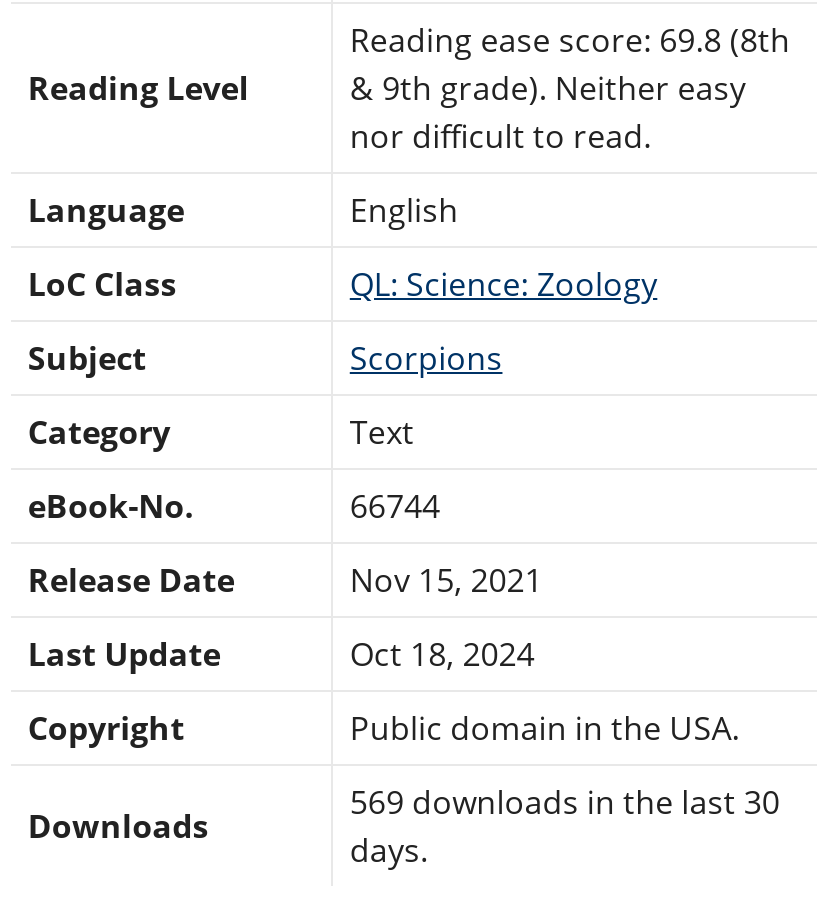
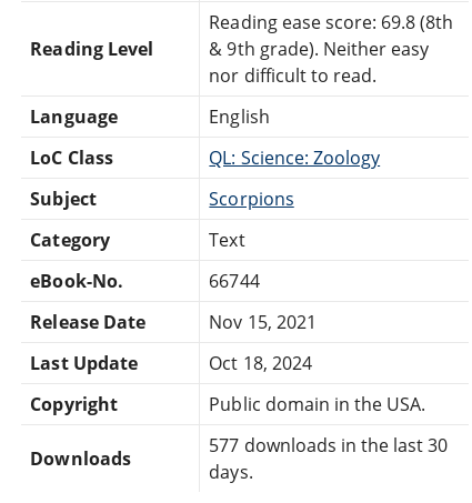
[350,779,780,823] 569 downloads in the last 30 -> [209,433,448,457] 577 downloads in the last 30

